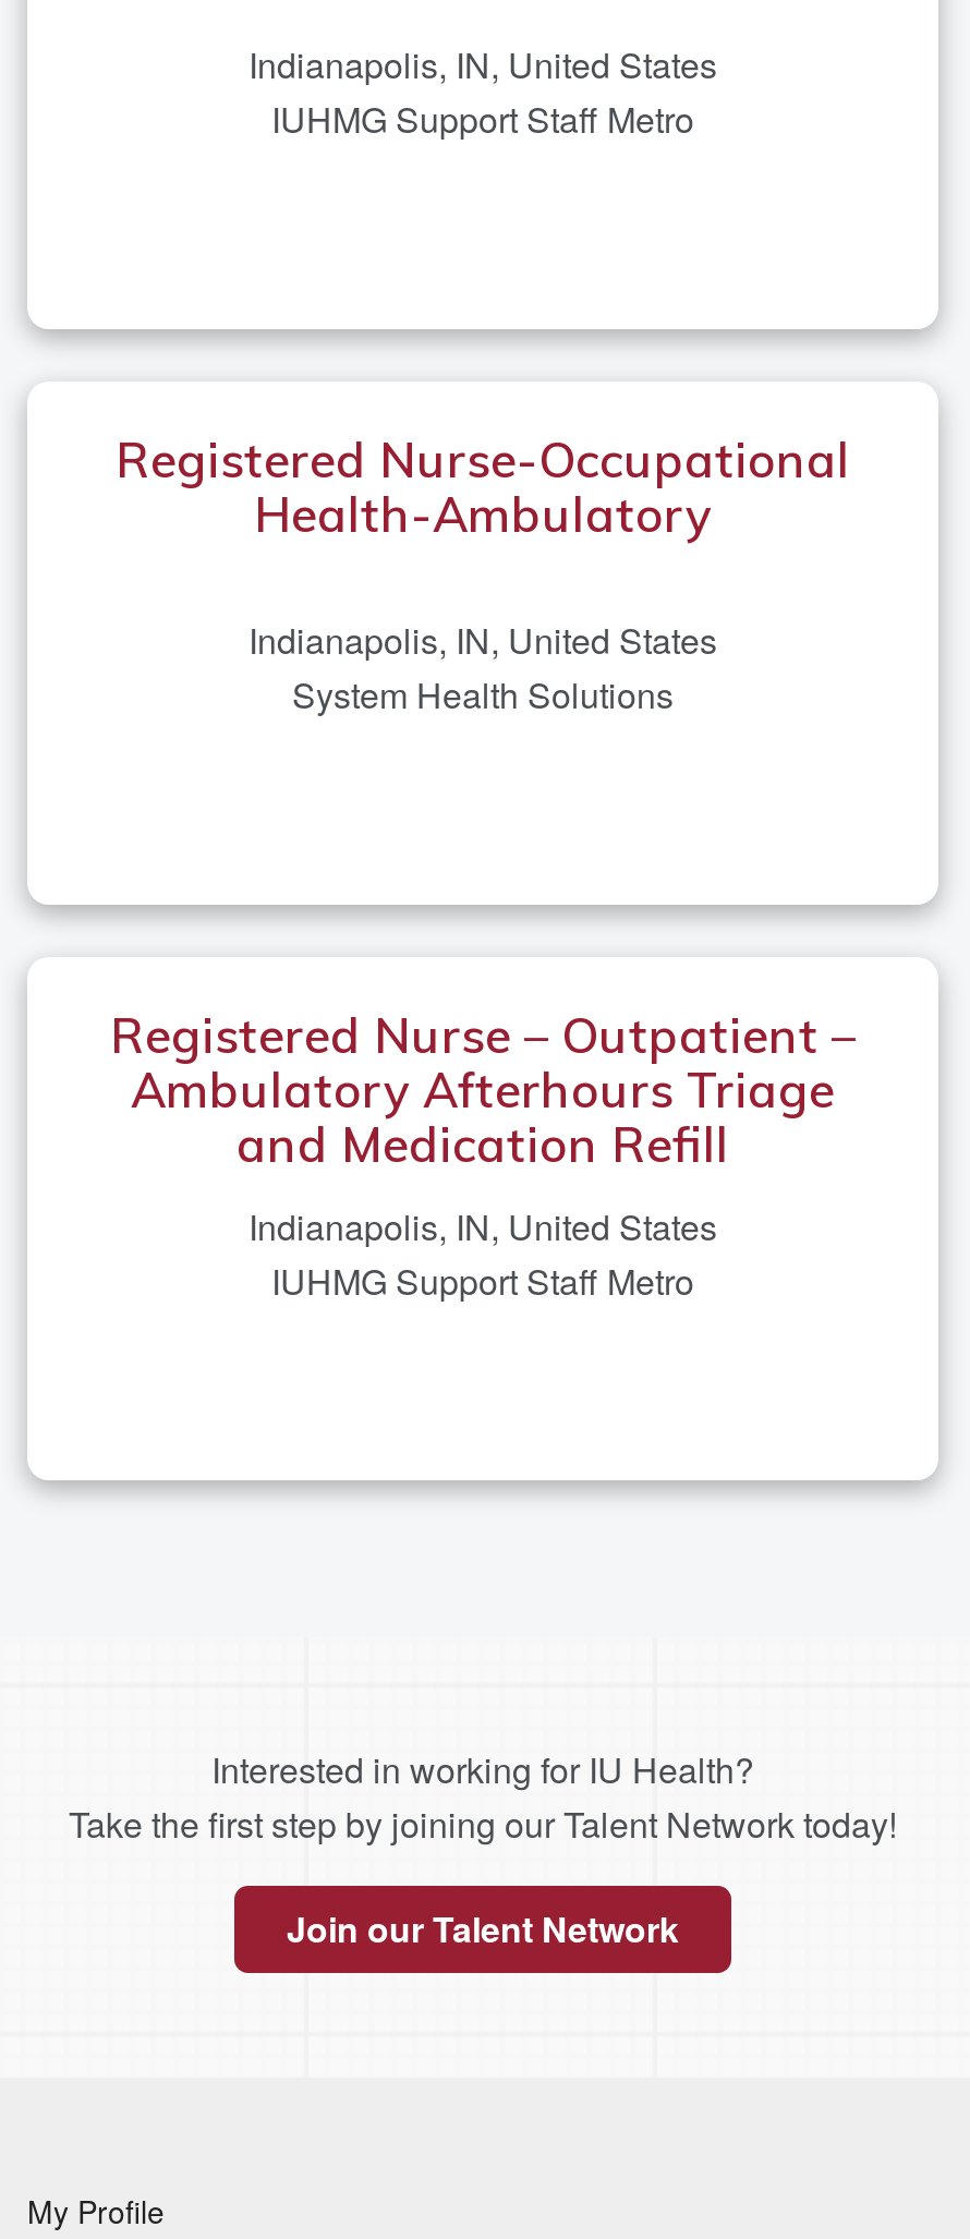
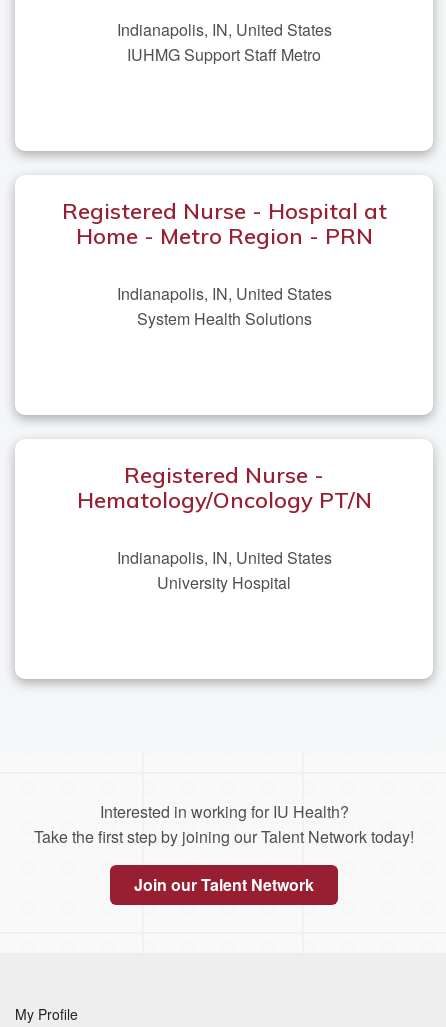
[116,429,850,544] Registered Nurse-Occupational | Health-Ambulatory -> [61,197,386,250] Registered Nurse - Hospital at | Home - Metro Region - PRN
[110,1004,856,1174] Registered Nurse – Outpatient – | Ambulatory Afterhours Triage | and Medication Refill -> [76,461,371,514] Registered Nurse - | Hematology/Oncology PT/N
[271,1255,694,1305] IUHMG Support Staff Metro -> [157,571,291,594] University Hospital

